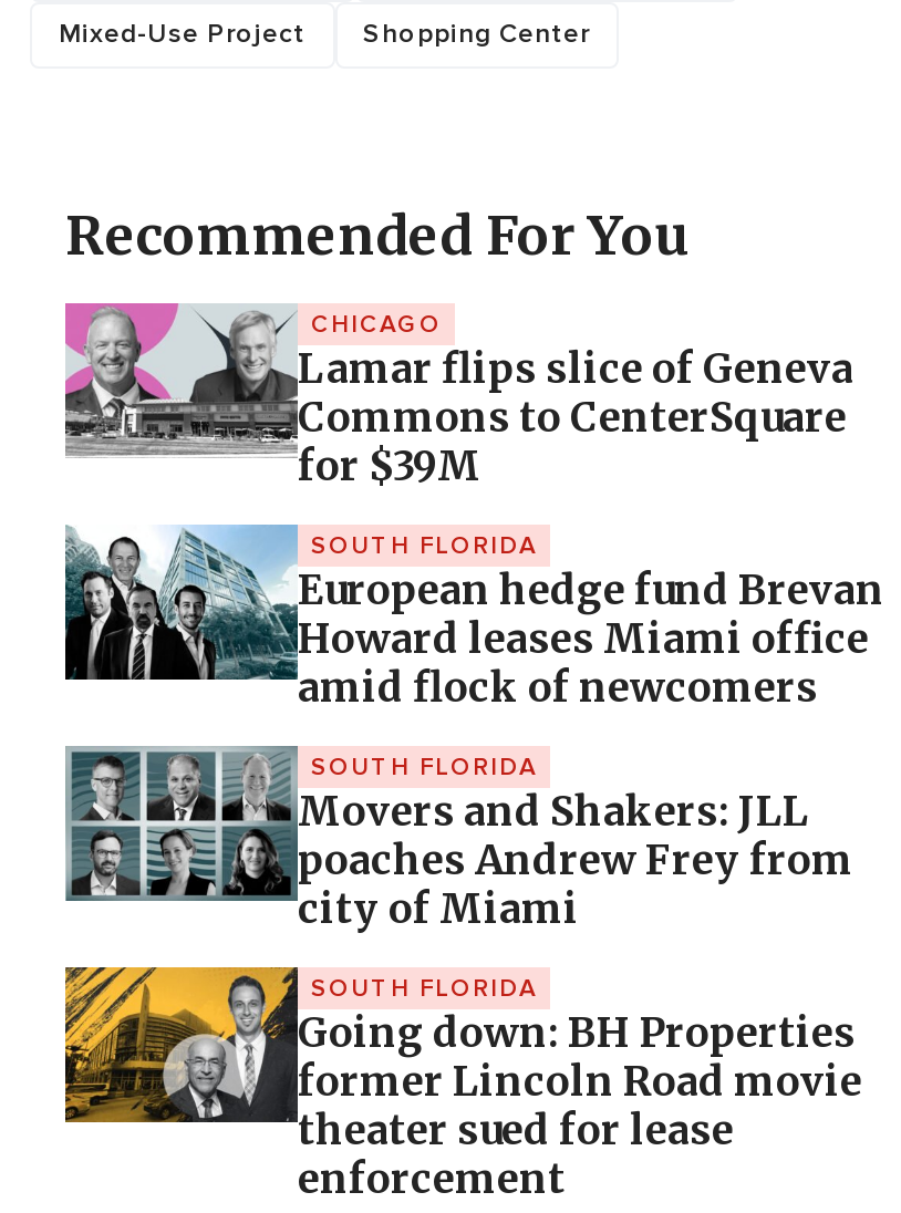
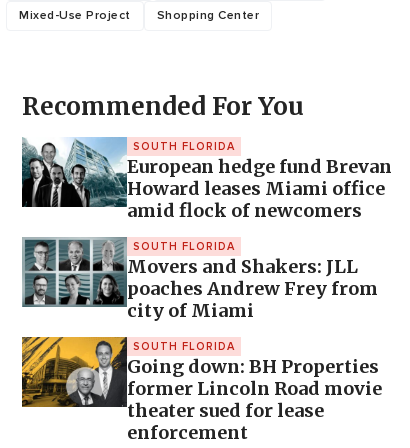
[63,301,853,491] [image] | CHICAGO | Lamar flips slice of Geneva | Commons to CenterSquare | for $39M -> none

